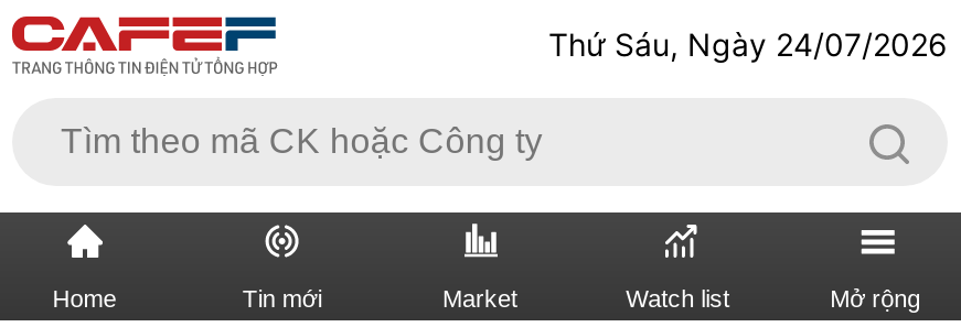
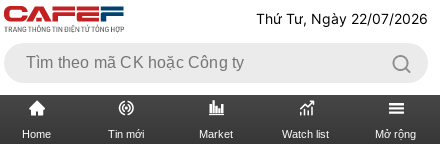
[548,25,948,63] Thứ Sáu, Ngày 24/07/2026 -> [256,10,428,27] Thứ Tư, Ngày 22/07/2026

